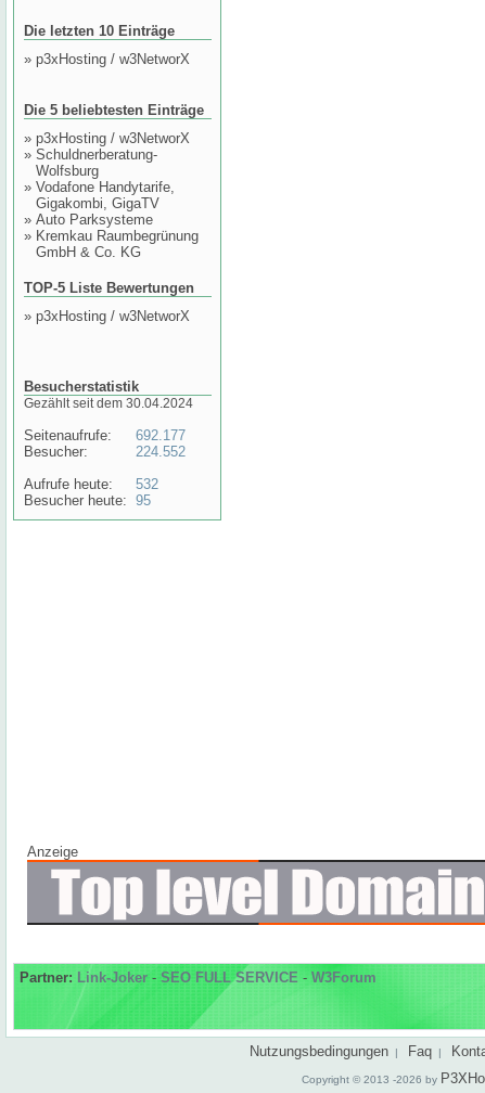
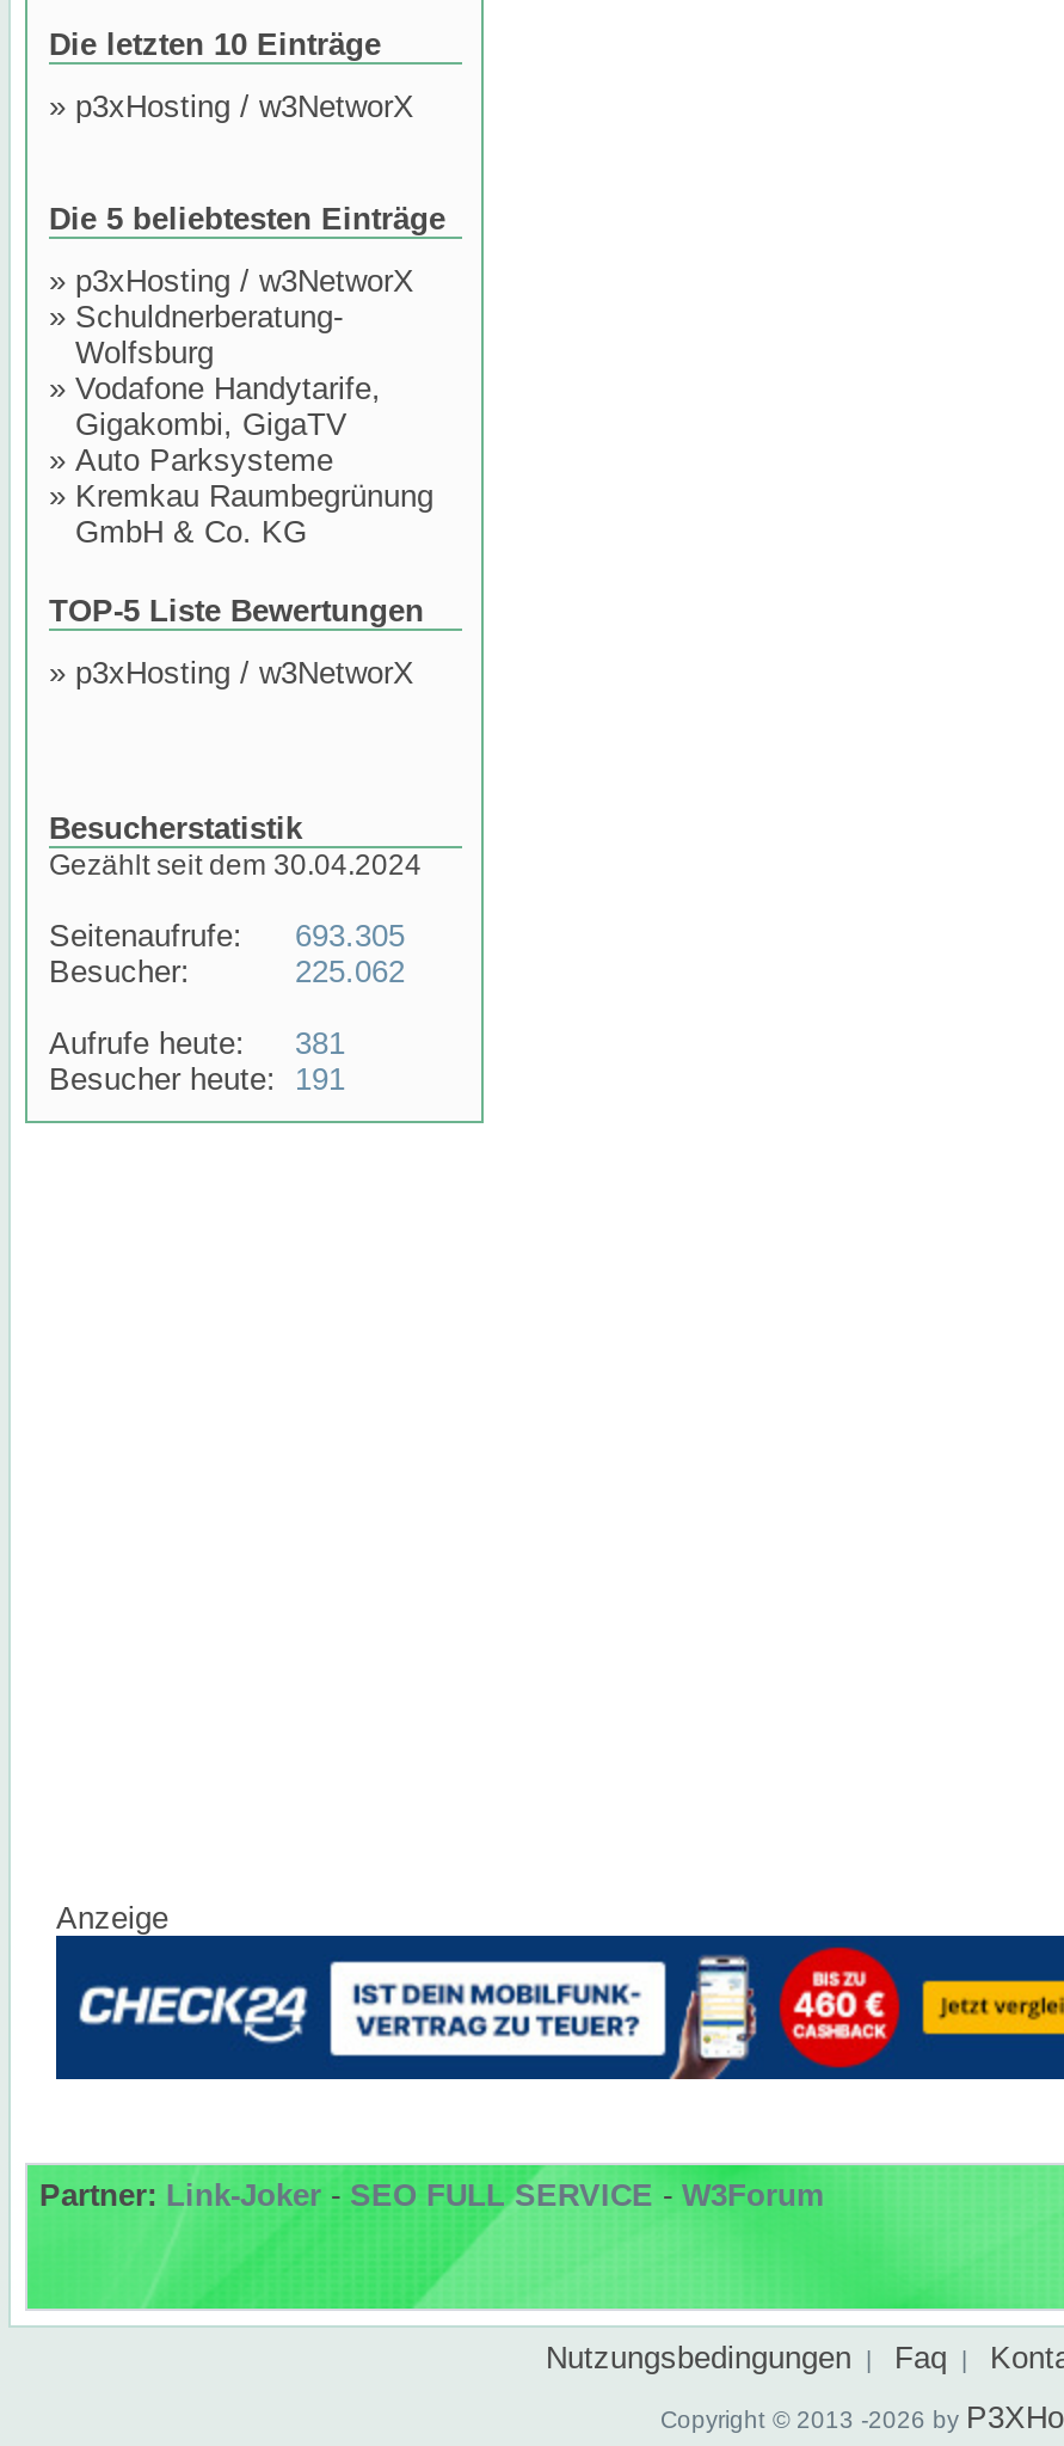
[24,427,186,443] Seitenaufrufe: 692.177 -> [49,918,405,954] Seitenaufrufe: 693.305
[136,443,186,460] 224.552 -> [295,954,405,989] 225.062
[24,476,158,492] Aufrufe heute: 532 -> [49,1025,345,1061] Aufrufe heute: 381
[24,492,151,509] Besucher heute: 95 -> [49,1061,345,1097] Besucher heute: 191
[26,859,482,926] [image] -> [56,1933,1057,2082] [image]

